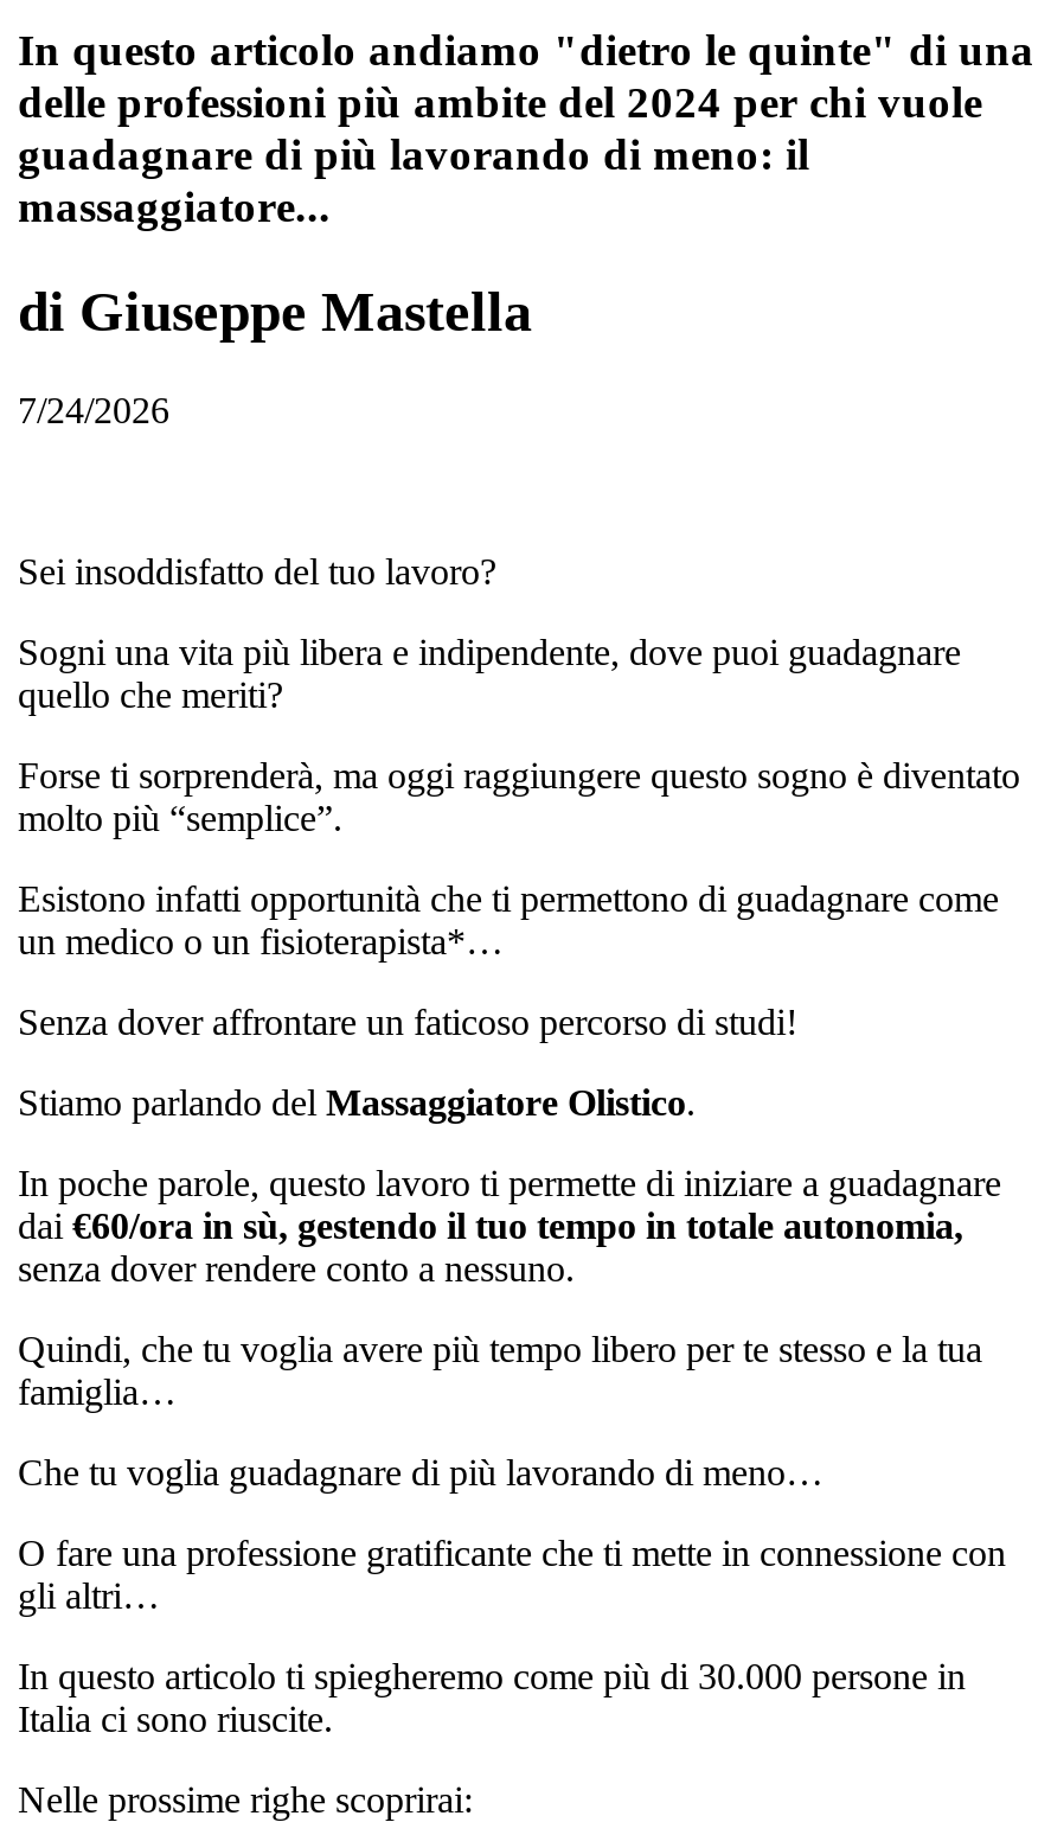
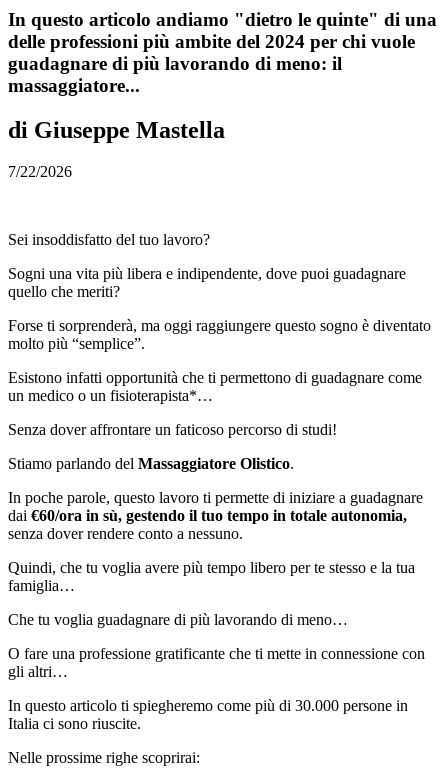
[18,391,169,431] 7/24/2026 -> [8,163,72,180] 7/22/2026

